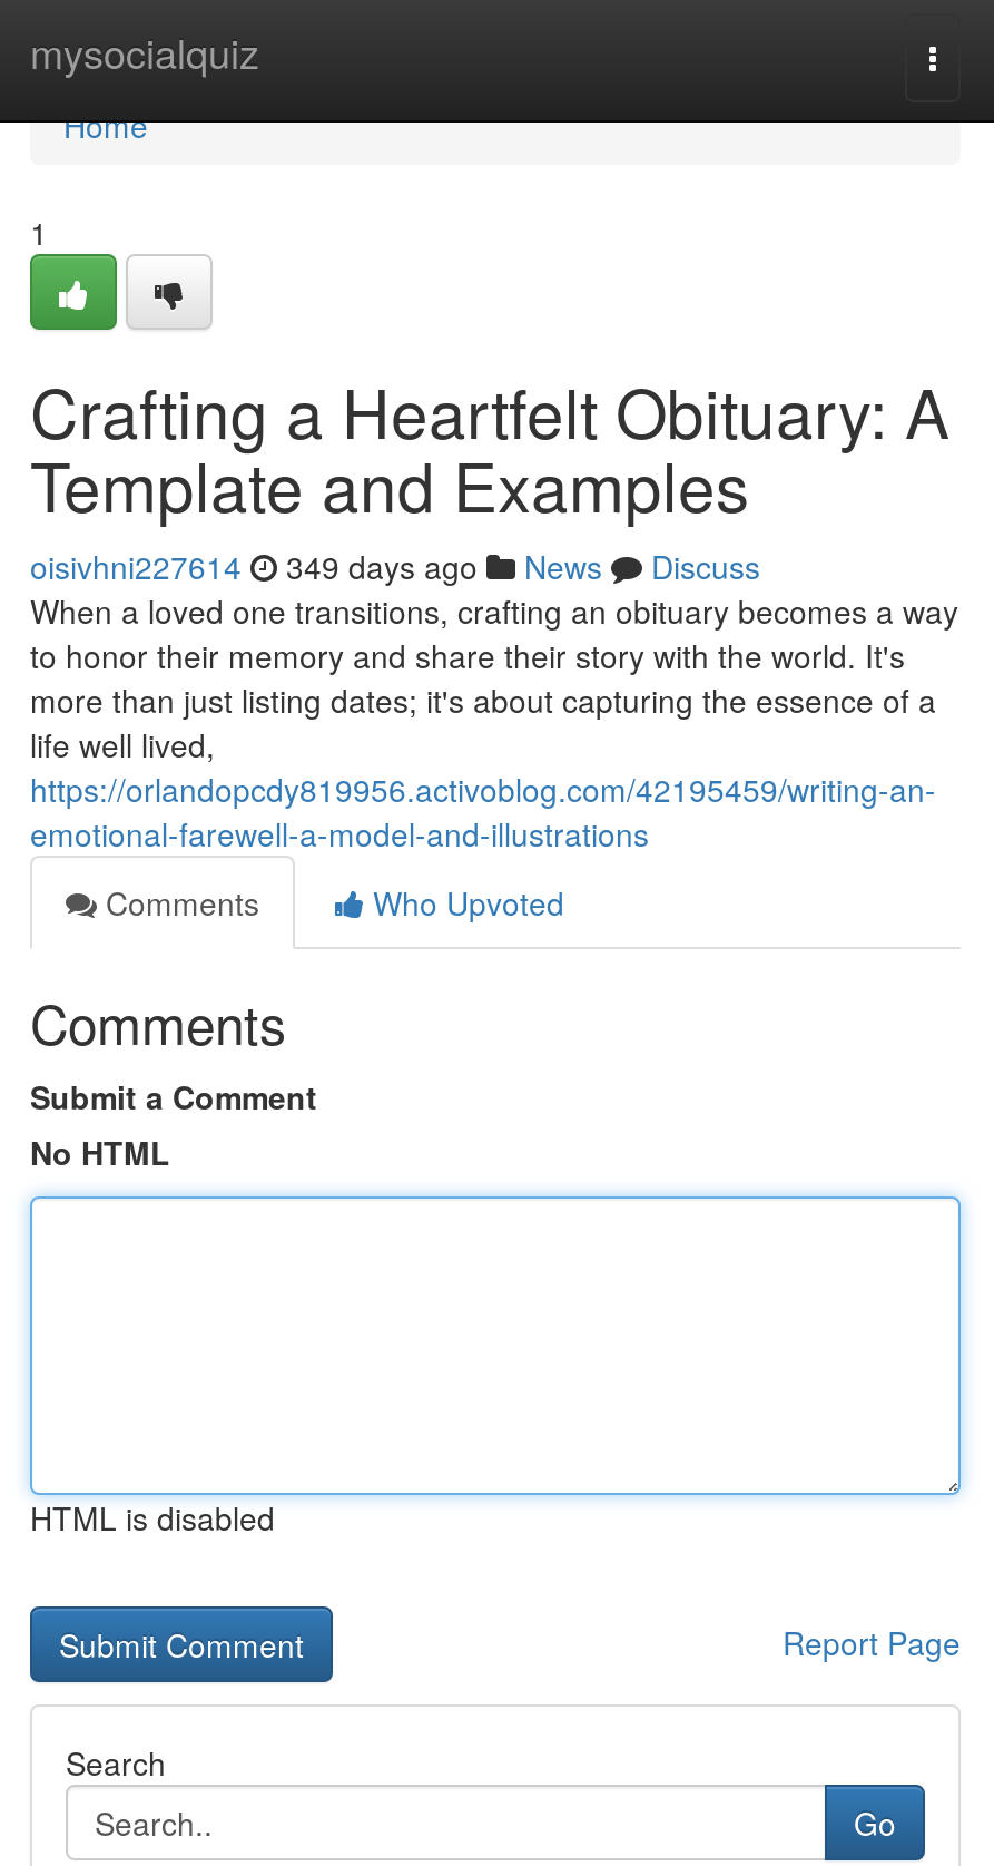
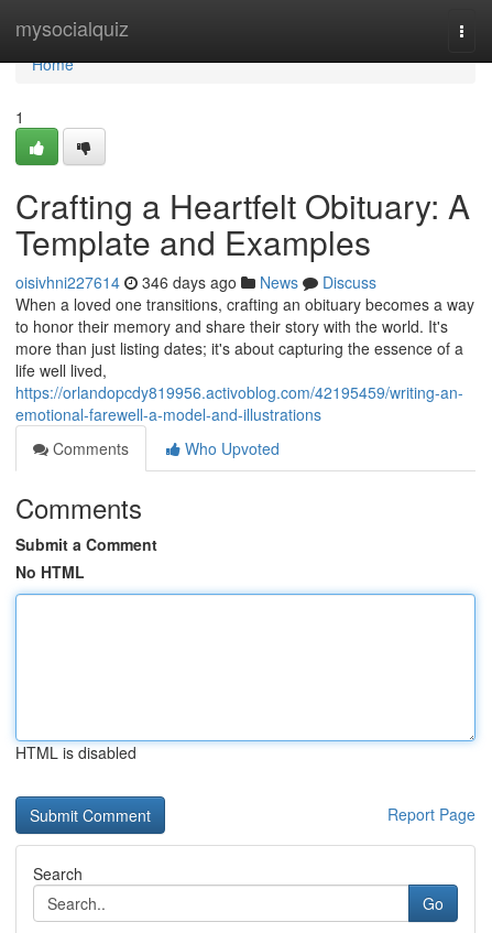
[30,544,760,588] oisivhni227614 349 days ago News Discuss -> [15,271,376,293] oisivhni227614 346 days ago News Discuss

